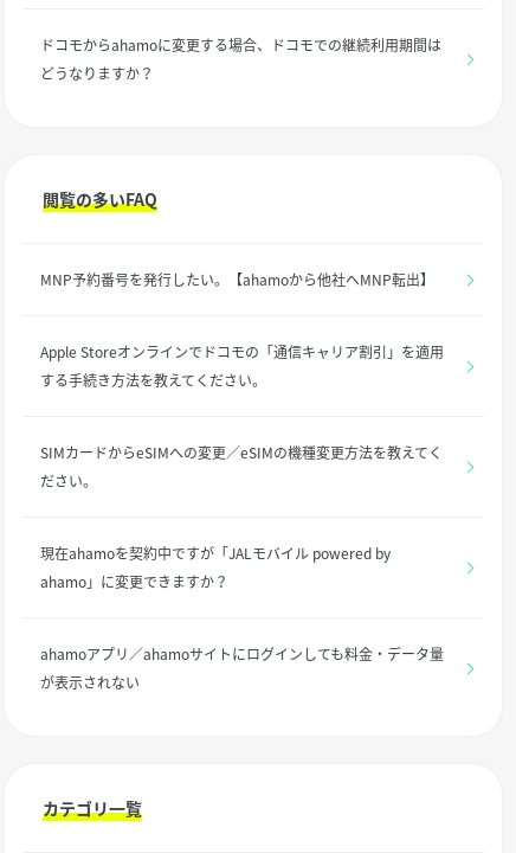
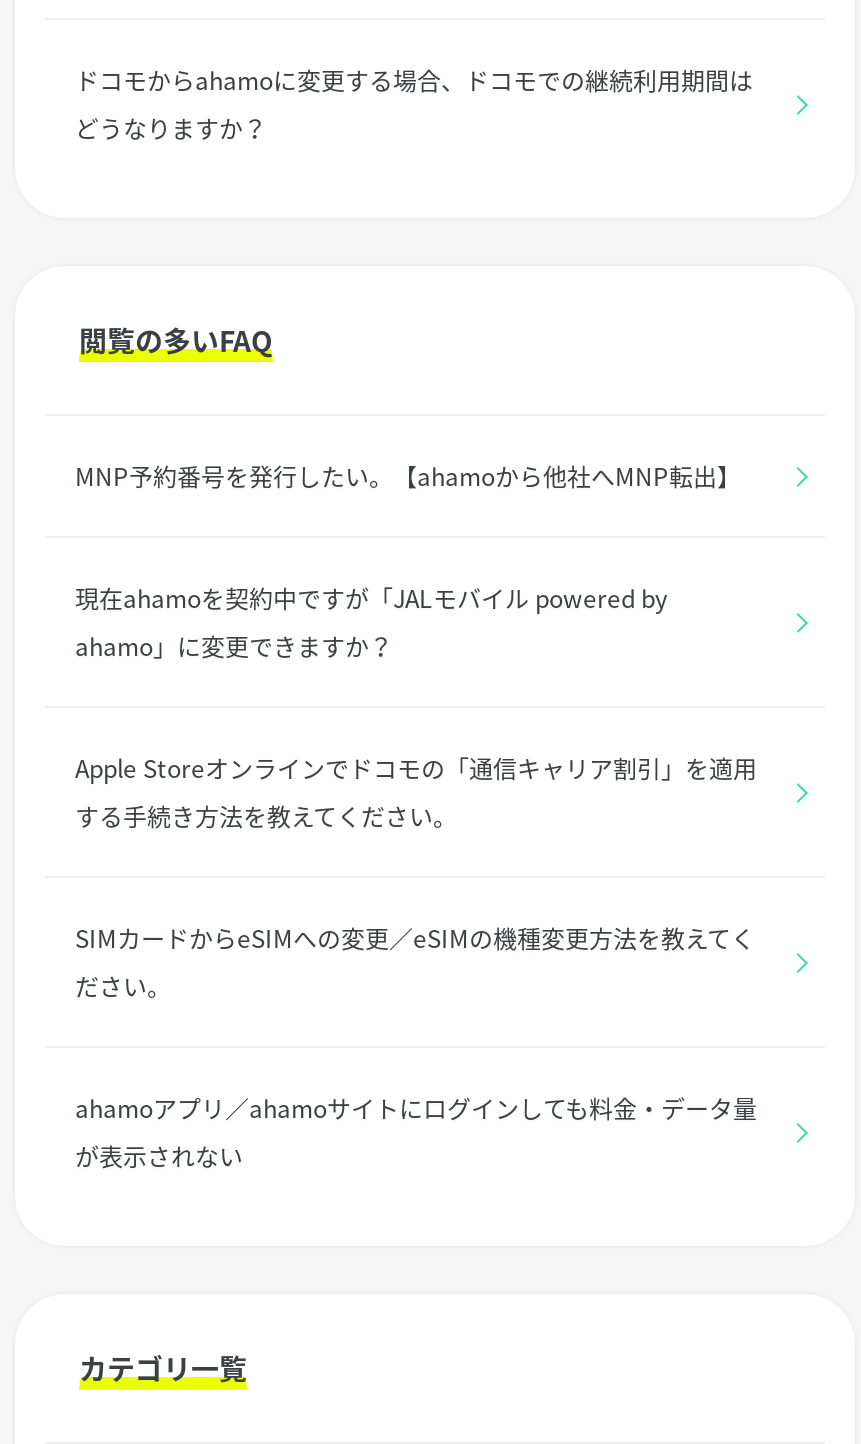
moved [40,341,444,492] -> [75,750,757,1004]: Apple Storeオンラインでドコモの「通信キャリア割引」を適用 | する手続き方法を教えてください。 | SIMカードからeSIMへの変更／eSIMの機種変更方法を教えてく | ださい。
moved [40,543,391,592] -> [75,580,667,664]: 現在ahamoを契約中ですが「JALモバイル powered by | ahamo」に変更できますか？

